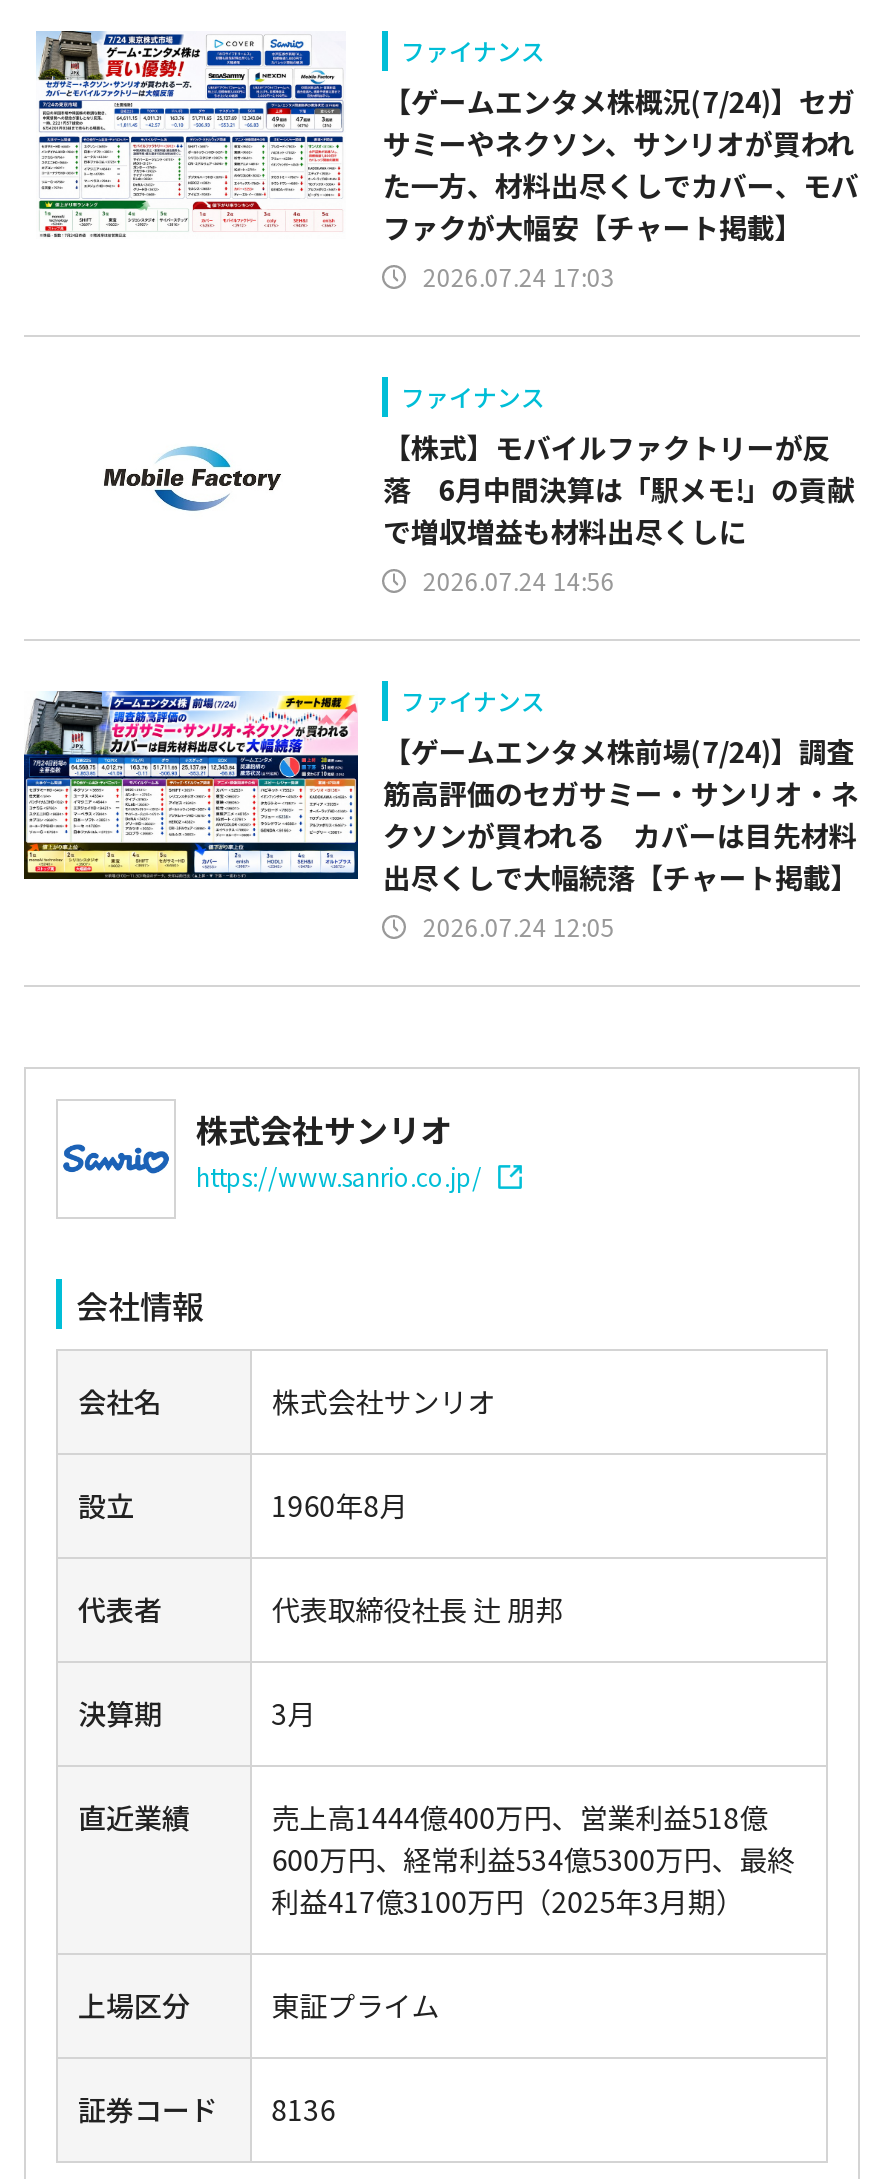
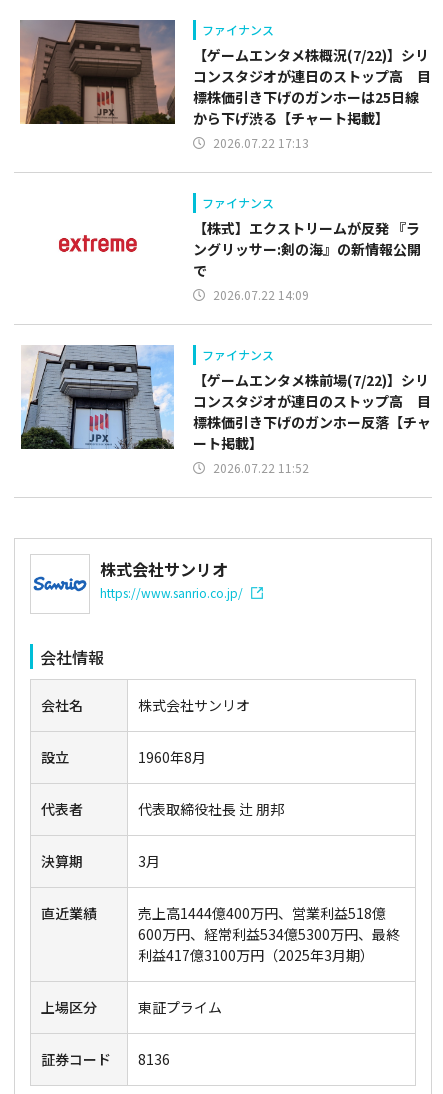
[36,29,859,294] [image] | 【ゲームエンタメ株概況(7/24)】セガ | サミーやネクソン、サンリオが買われ | た一方、材料出尽くしでカバー、モバ | ファクが大幅安【チャート掲載】 | 2026.07.24 17:03 -> [19,19,431,151] [image] | 【ゲームエンタメ株概況(7/22)】シリ | コンスタジオが連日のストップ高 目 | 標株価引き下げのガンホーは25日線 | から下げ渋る【チャート掲載】 | 2026.07.22 17:13
[383,428,855,598] 【株式】モバイルファクトリーが反 | 落 6月中間決算は「駅メモ!」の貢献 | で増収増益も材料出尽くしに | 2026.07.24 14:56 -> [193,218,421,303] 【株式】エクストリームが反発 『ラ | ングリッサー:剣の海』の新情報公開 | で | 2026.07.22 14:09
[102,445,282,513] [image] -> [54,228,142,260] [image]
[22,681,859,944] [image] | 【ゲームエンタメ株前場(7/24)】調査 | 筋高評価のセガサミー・サンリオ・ネ | クソンが買われる カバーは目先材料 | 出尽くしで大幅続落【チャート掲載】 | 2026.07.24 12:05 -> [14,344,431,476] [image] | 【ゲームエンタメ株前場(7/22)】シリ | コンスタジオが連日のストップ高 目 | 標株価引き下げのガンホー反落【チャ | ート掲載】 | 2026.07.22 11:52

